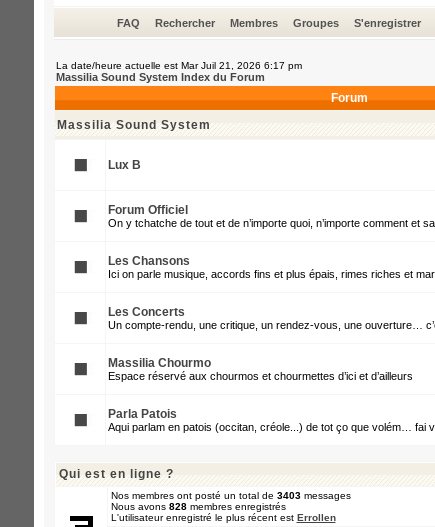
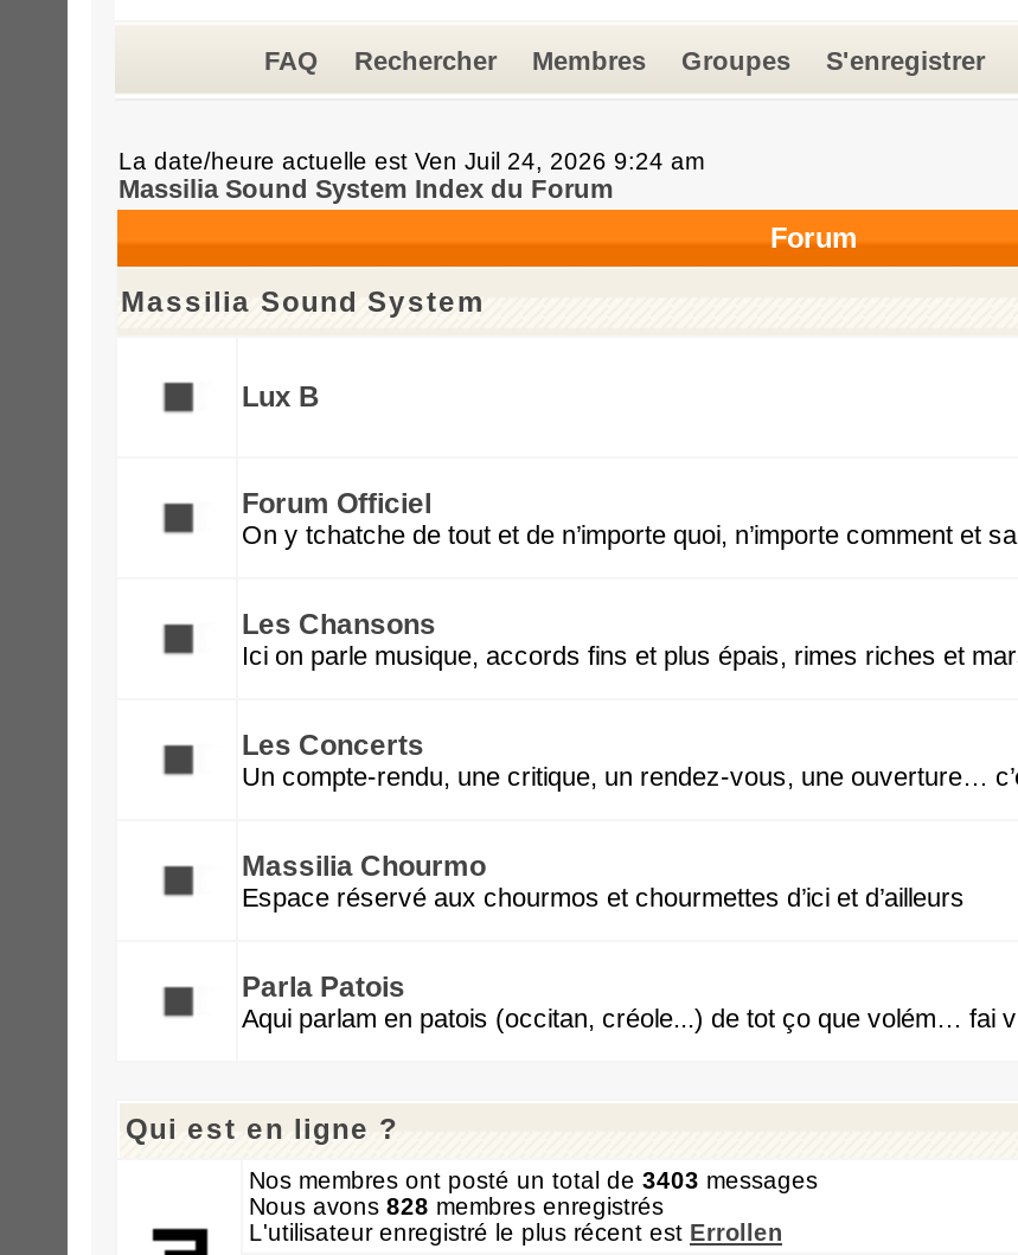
[55,60,301,71] La date/heure actuelle est Mar Juil 21, 2026 6:17 pm -> [119,148,704,174] La date/heure actuelle est Ven Juil 24, 2026 9:24 am

